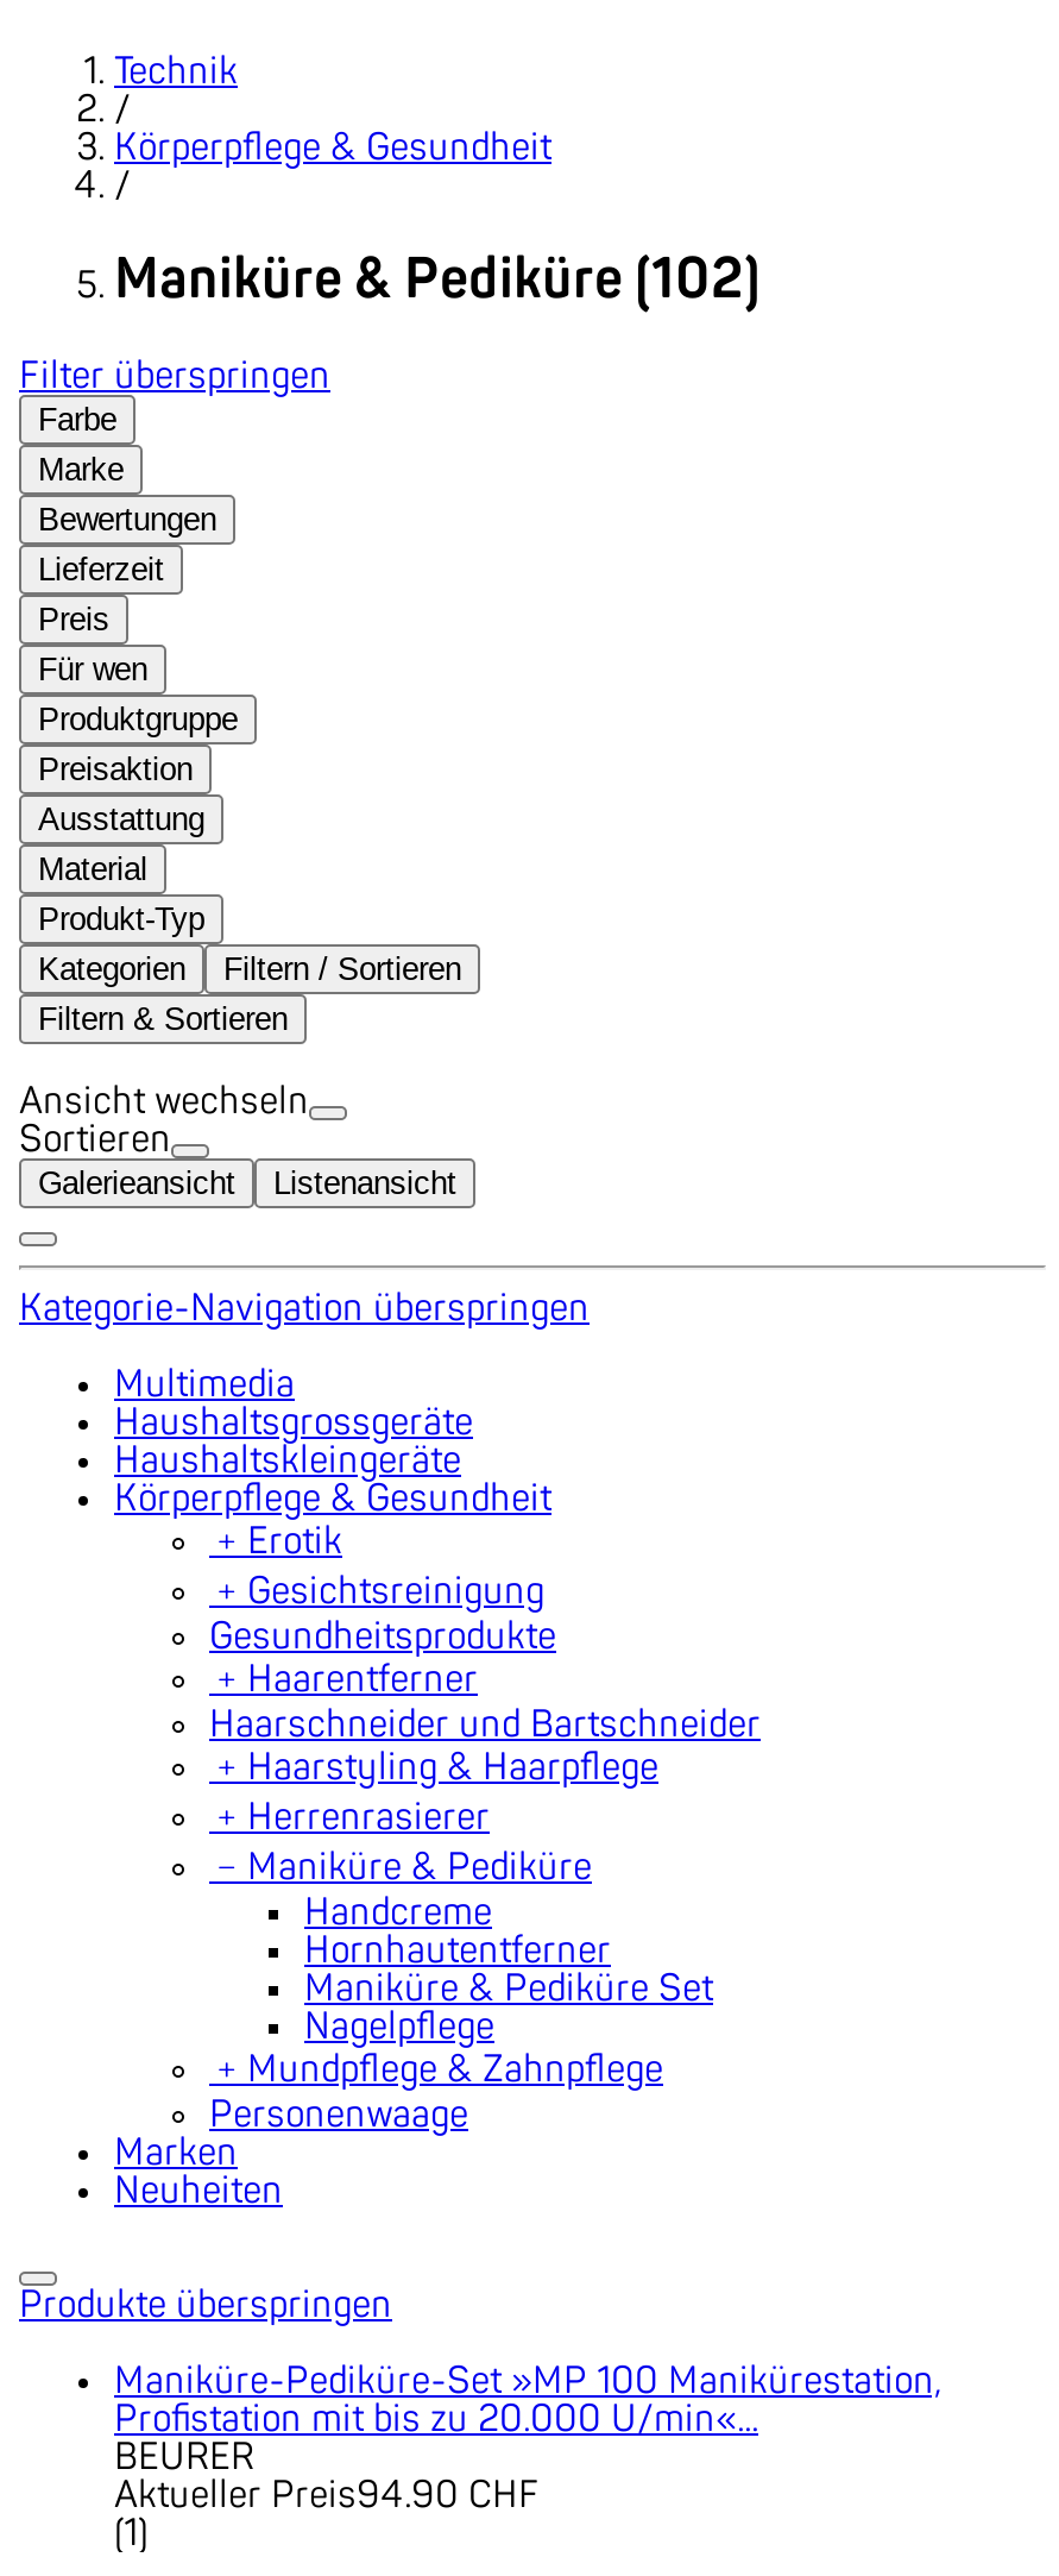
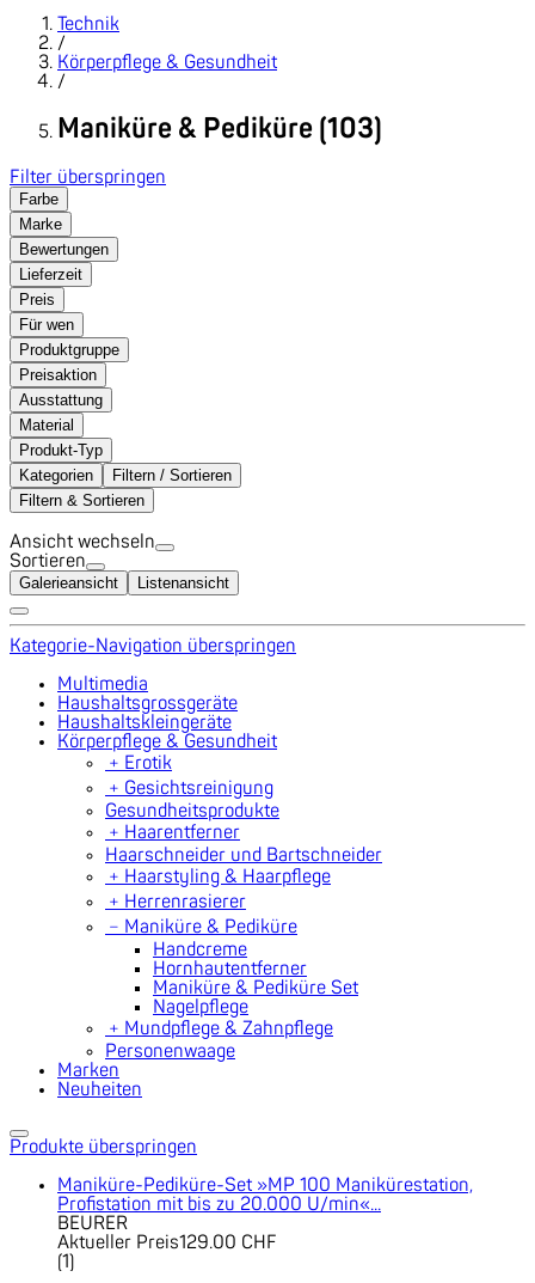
[114,252,761,309] Maniküre & Pediküre (102) -> [57,115,382,143] Maniküre & Pediküre (103)
[114,2476,540,2514] Aktueller Preis94.90 CHF -> [57,1233,277,1252] Aktueller Preis129.00 CHF

